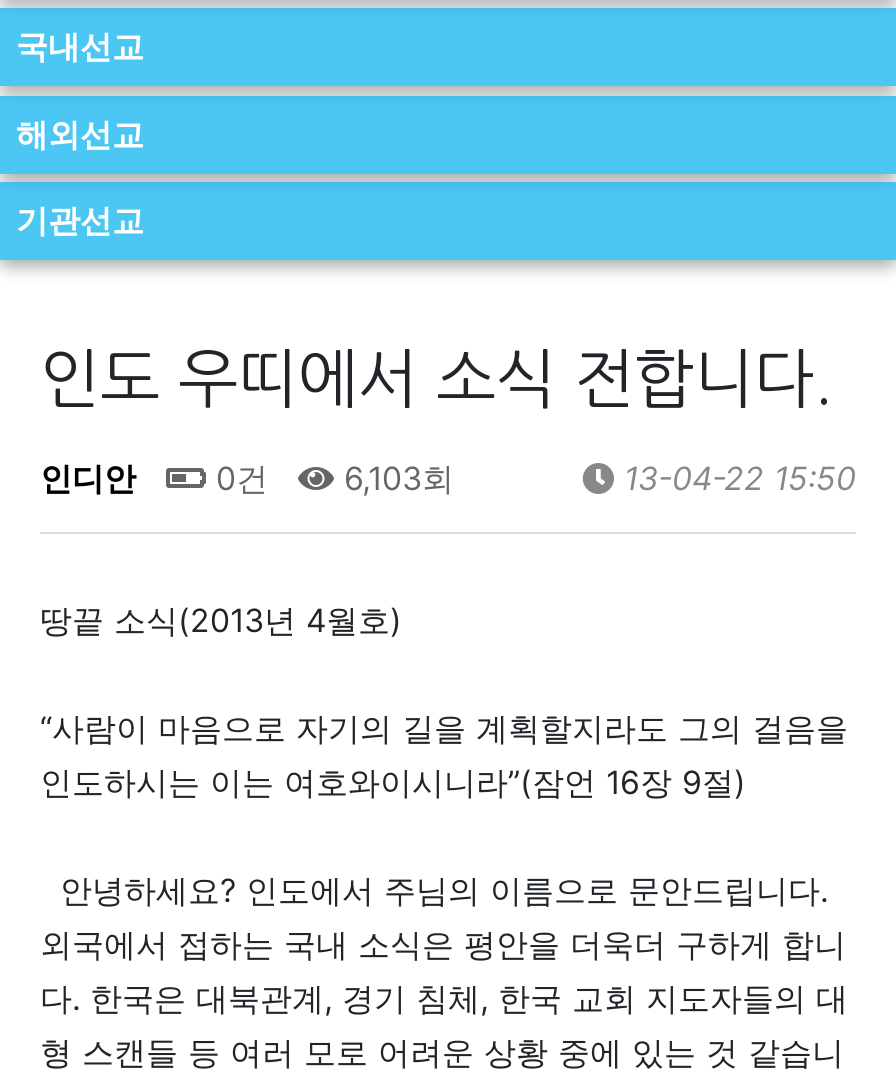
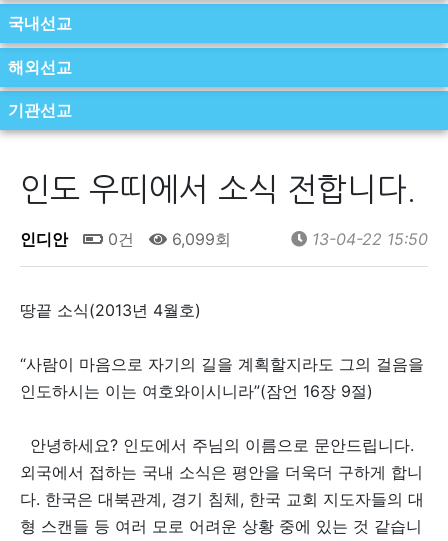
[40,459,454,499] 인디안 0건 6,103회 -> [20,229,231,249] 인디안 0건 6,099회

